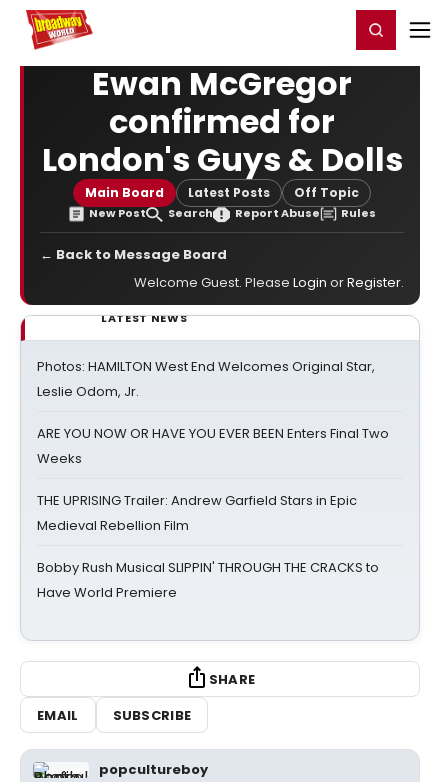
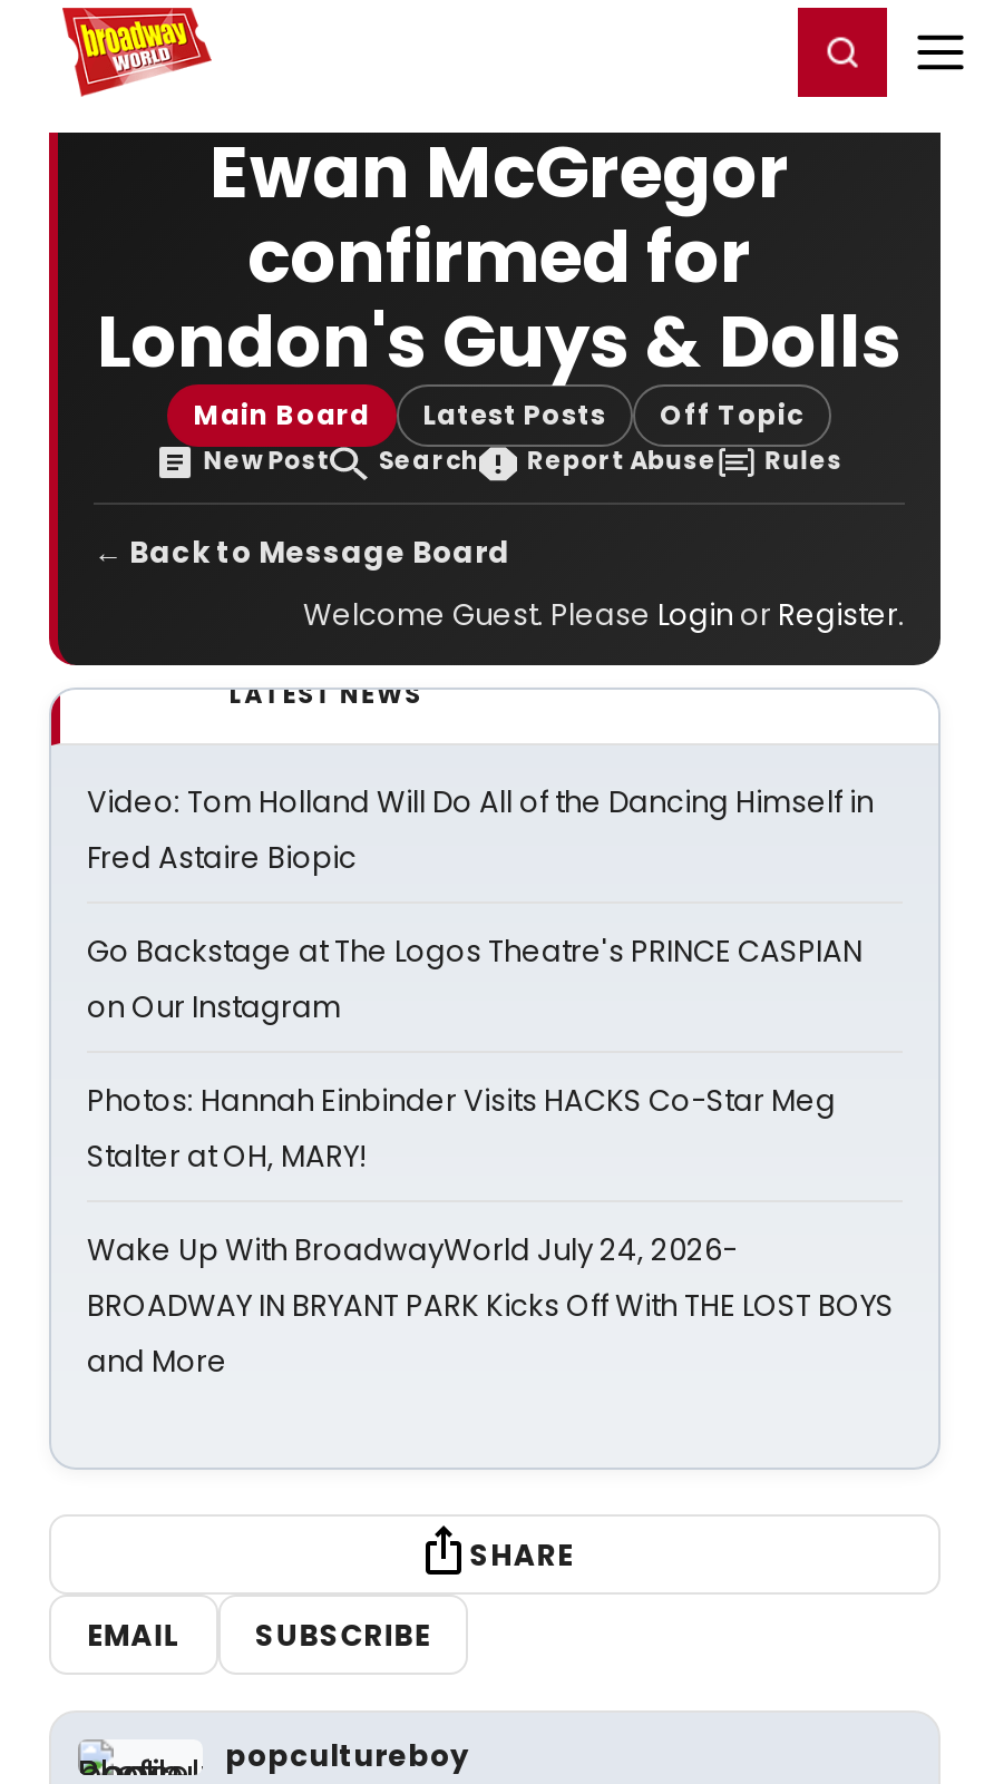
[37,357,375,401] Photos: HAMILTON West End Welcomes Original Star, | Leslie Odom, Jr. -> [87,781,874,879] Video: Tom Holland Will Do All of the Dancing Himself in | Fred Astaire Biopic
[37,424,389,468] ARE YOU NOW OR HAVE YOU EVER BEEN Enters Final Two | Weeks -> [87,930,863,1029] Go Backstage at The Logos Theatre's PRINCE CASPIAN | on Our Instagram
[37,491,357,535] THE UPRISING Trailer: Andrew Garfield Stars in Epic | Medieval Rebellion Film -> [87,1080,836,1178] Photos: Hannah Einbinder Visits HACKS Co-Star Meg | Stalter at OH, MARY!
[37,558,379,602] Bobby Rush Musical SLIPPIN' THROUGH THE CRACKS to | Have World Premiere -> [87,1229,894,1383] Wake Up With BroadwayWorld July 24, 2026- | BROADWAY IN BRYANT PARK Kicks Off With THE LOST BOYS | and More

